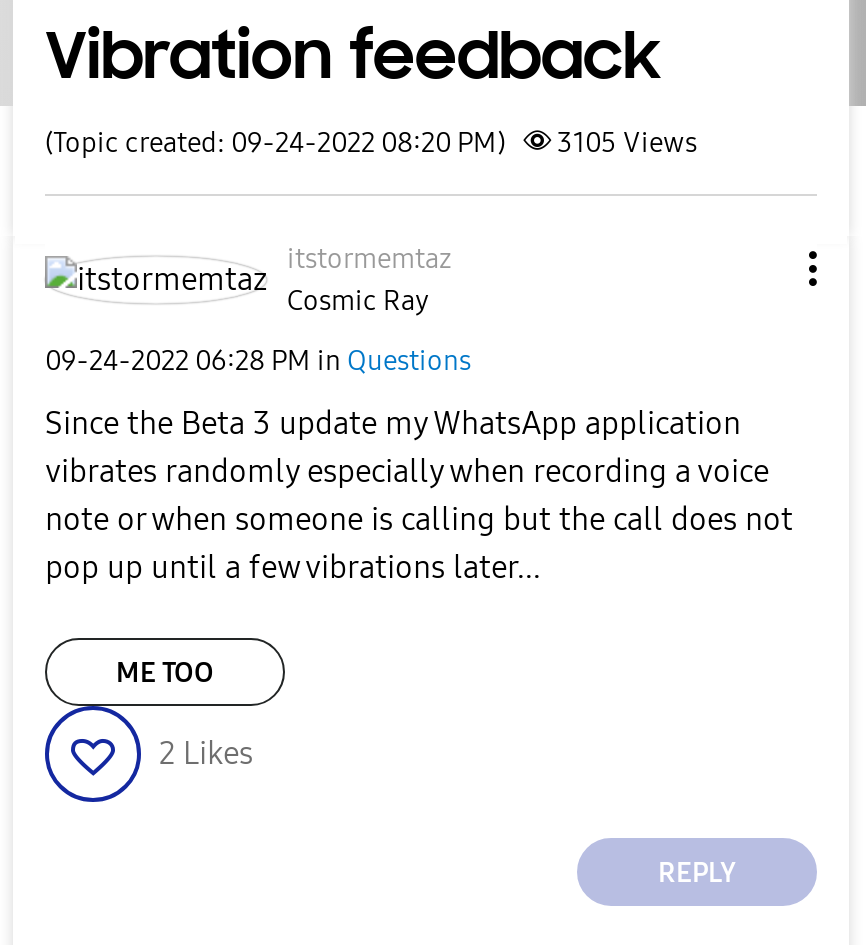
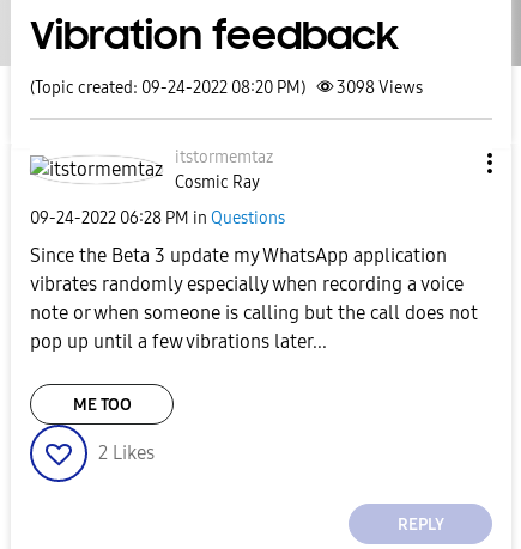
[45,126,697,160] (Topic created: 09-24-2022 08:20 PM) 3105 Views -> [30,78,423,98] (Topic created: 09-24-2022 08:20 PM) 3098 Views

